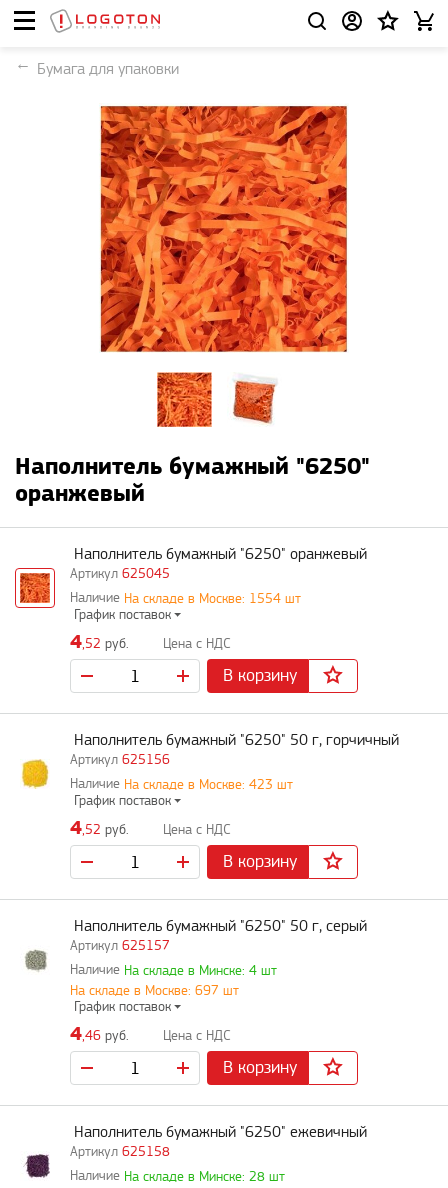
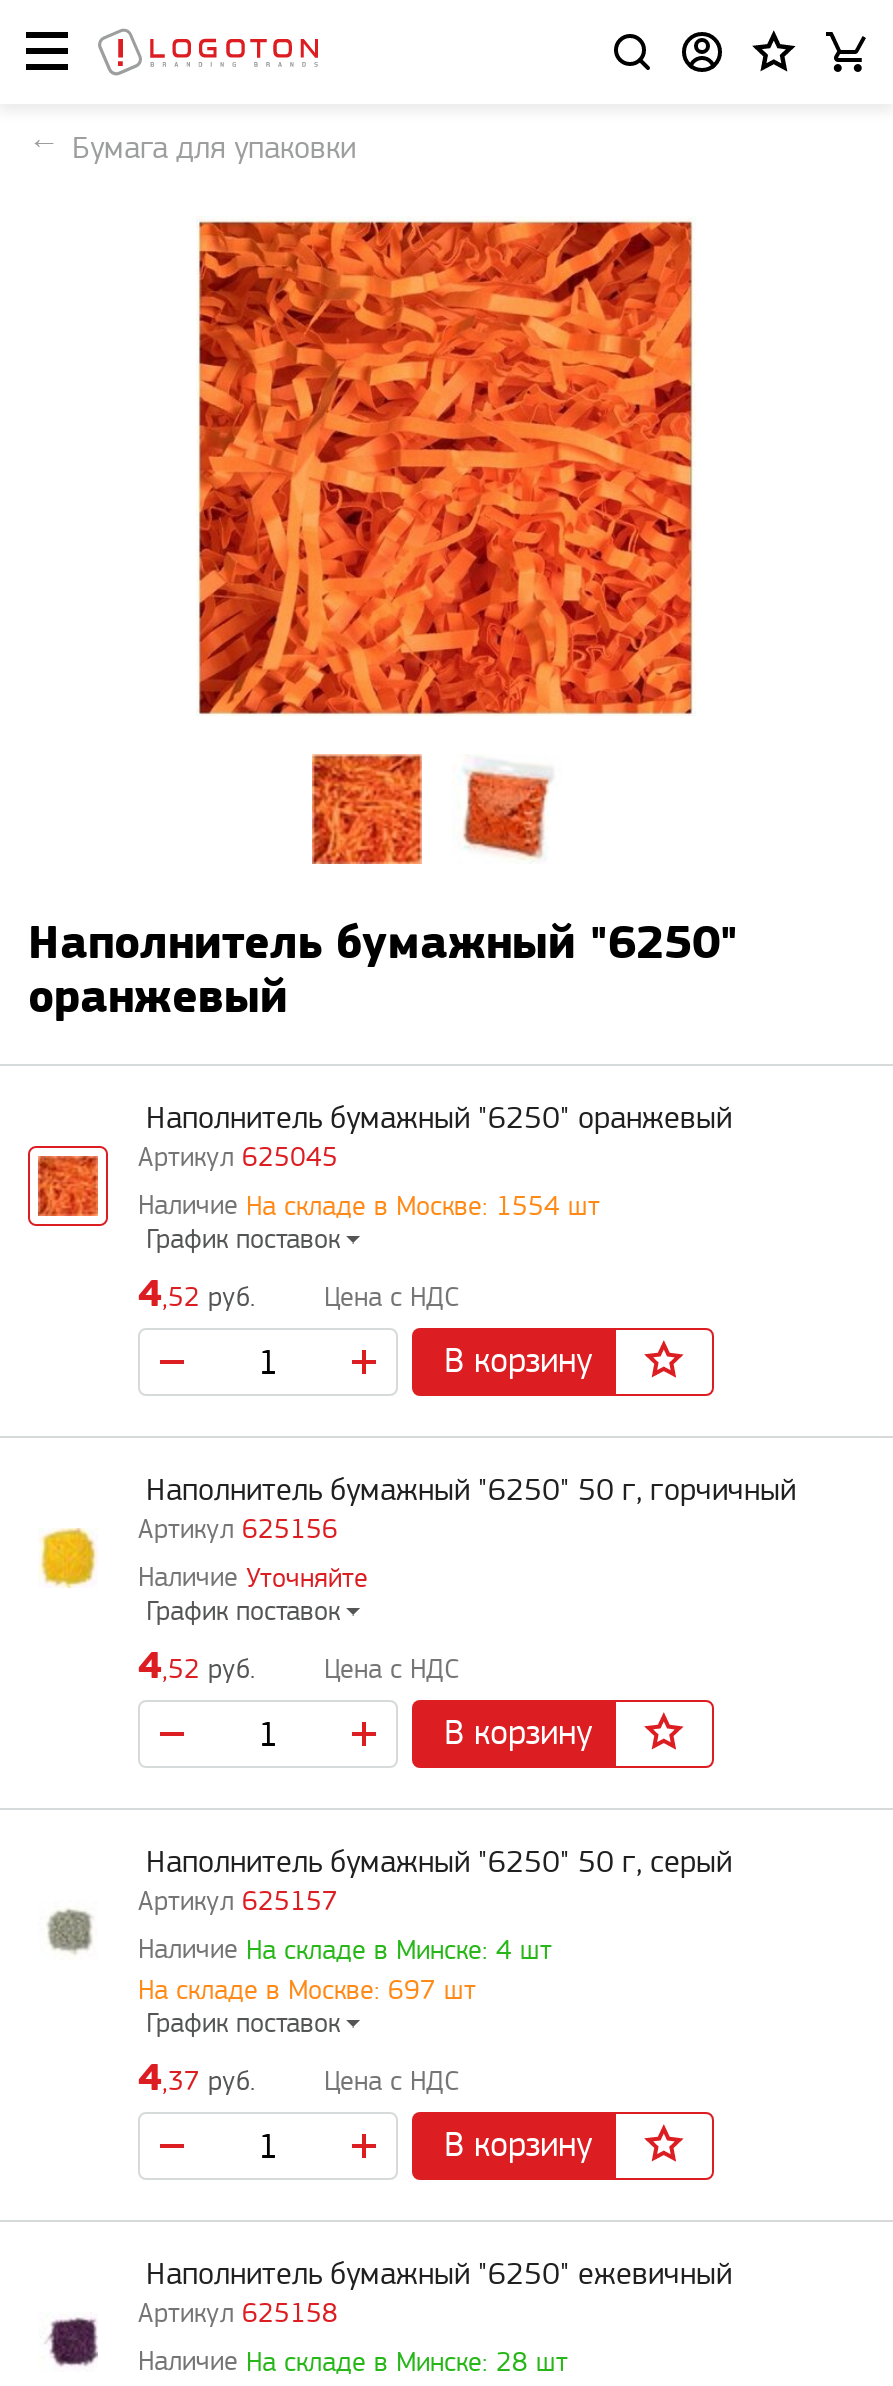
[124,778,293,792] На складе в Москве: 423 шт -> [246,1565,368,1593] Уточняйте
[70,1022,129,1045] 4,46 руб. -> [138,2054,256,2100] 4,37 руб.

